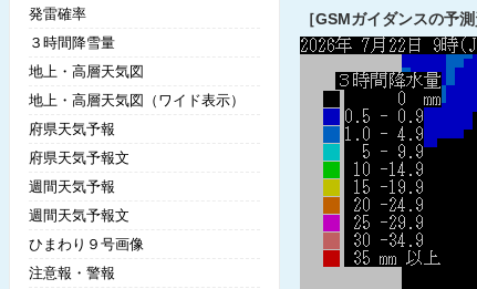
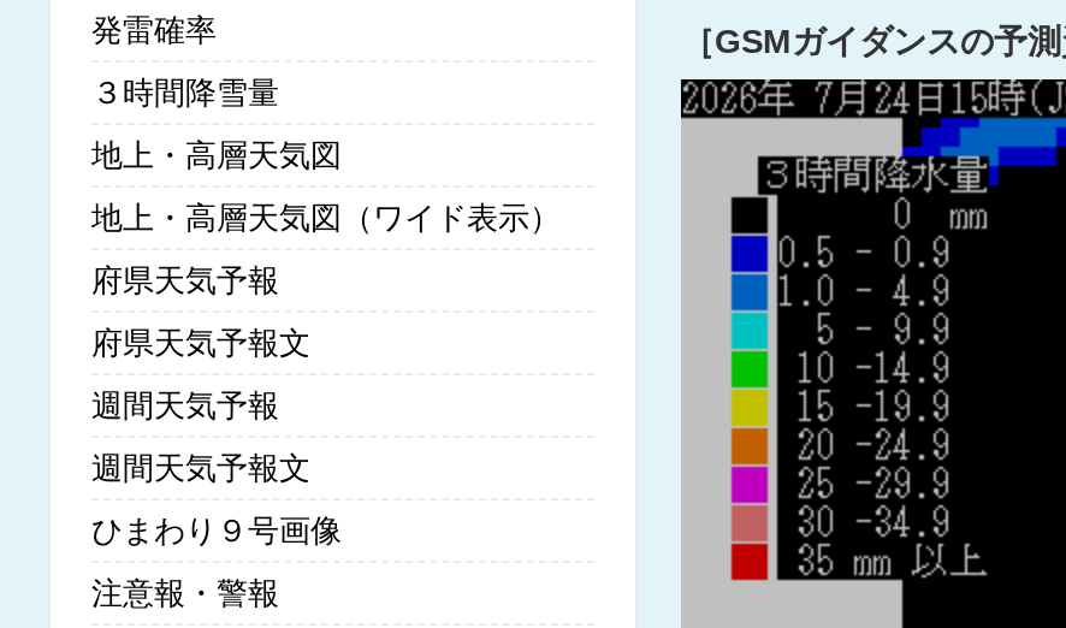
[398,38,474,148] [image] -> [898,84,1059,320] [image]

